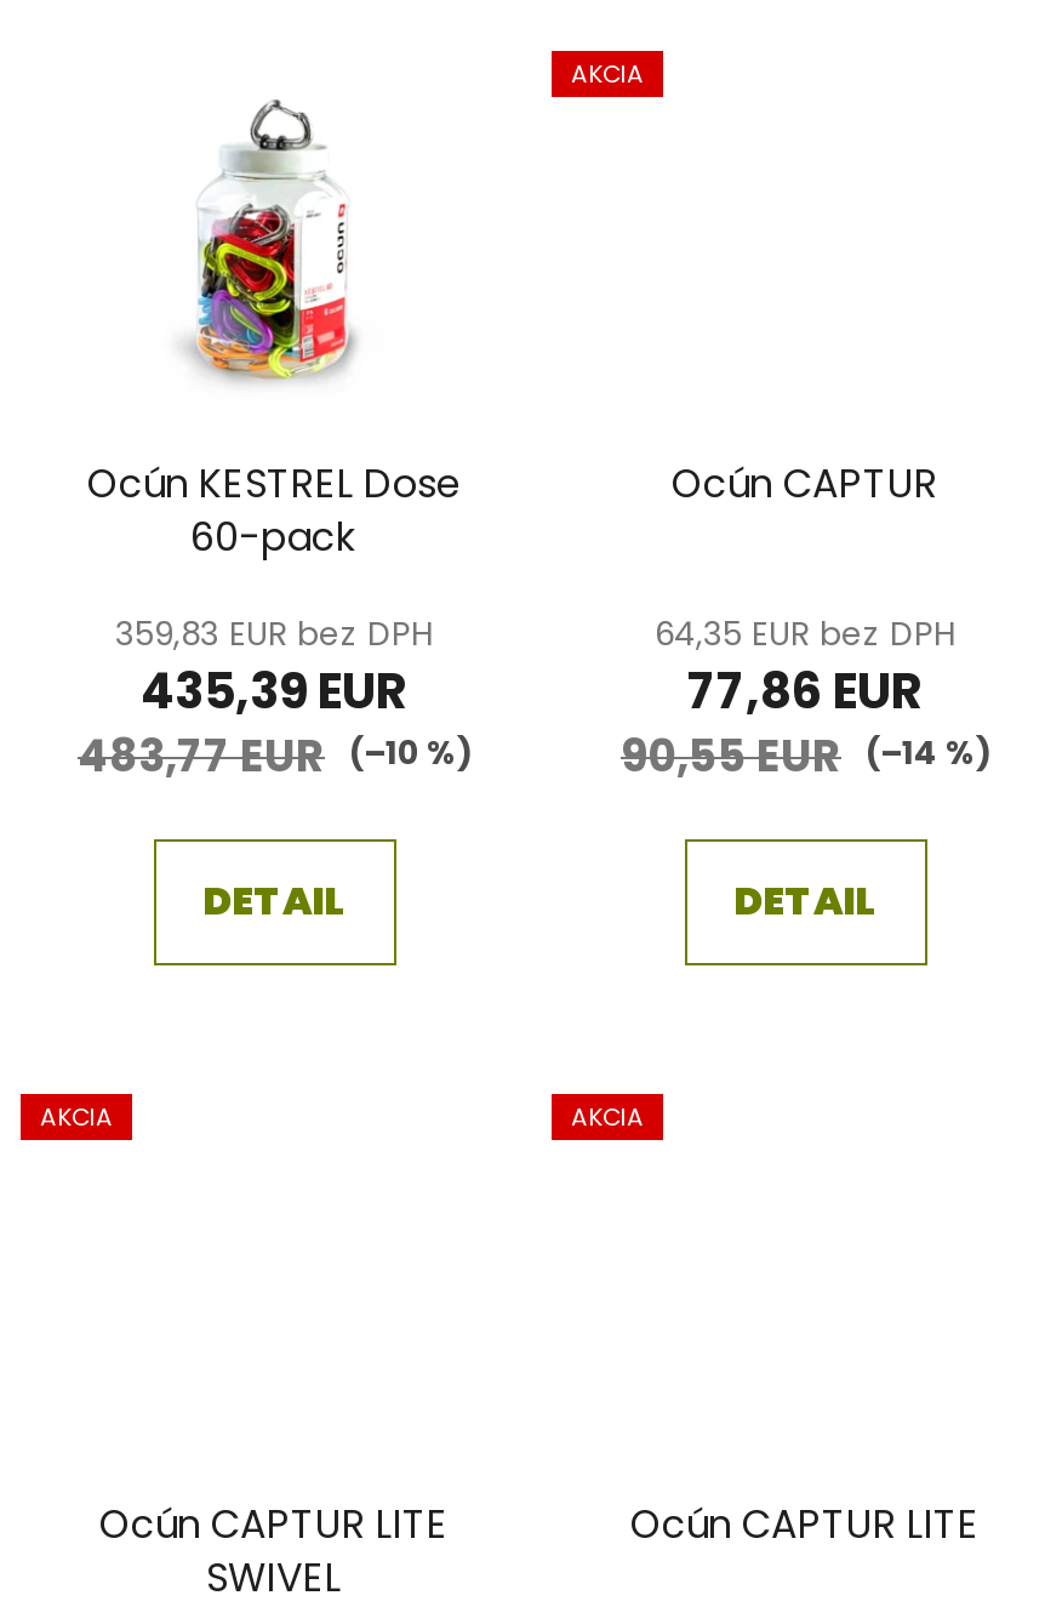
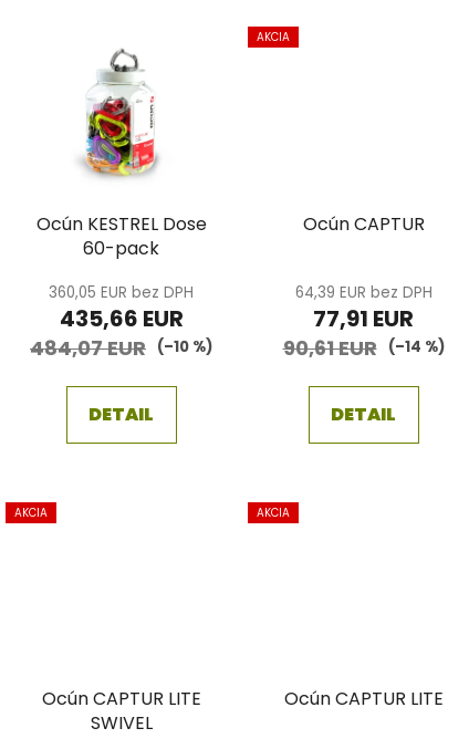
[115,610,433,656] 359,83 EUR bez DPH -> [49,282,194,303] 360,05 EUR bez DPH
[655,610,955,656] 64,35 EUR bez DPH -> [295,282,432,303] 64,39 EUR bez DPH
[141,656,407,724] 435,39 EUR -> [59,303,183,334] 435,66 EUR
[687,656,923,724] 77,86 EUR -> [313,303,414,334] 77,91 EUR
[78,724,470,785] 483,77 EUR (–10 %) -> [30,334,212,361] 484,07 EUR (–10 %)
[621,724,989,785] 90,55 EUR (–14 %) -> [283,334,444,361] 90,61 EUR (–14 %)

